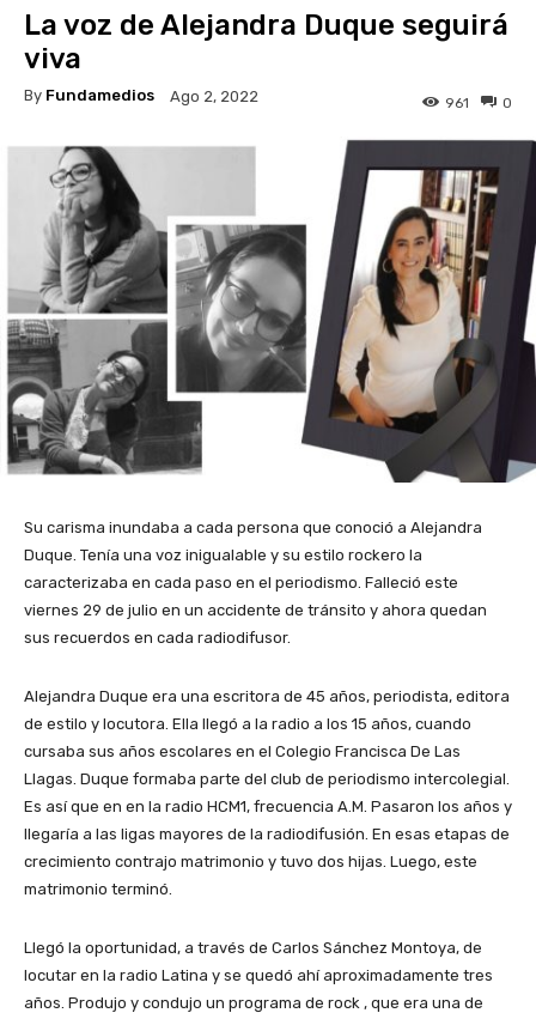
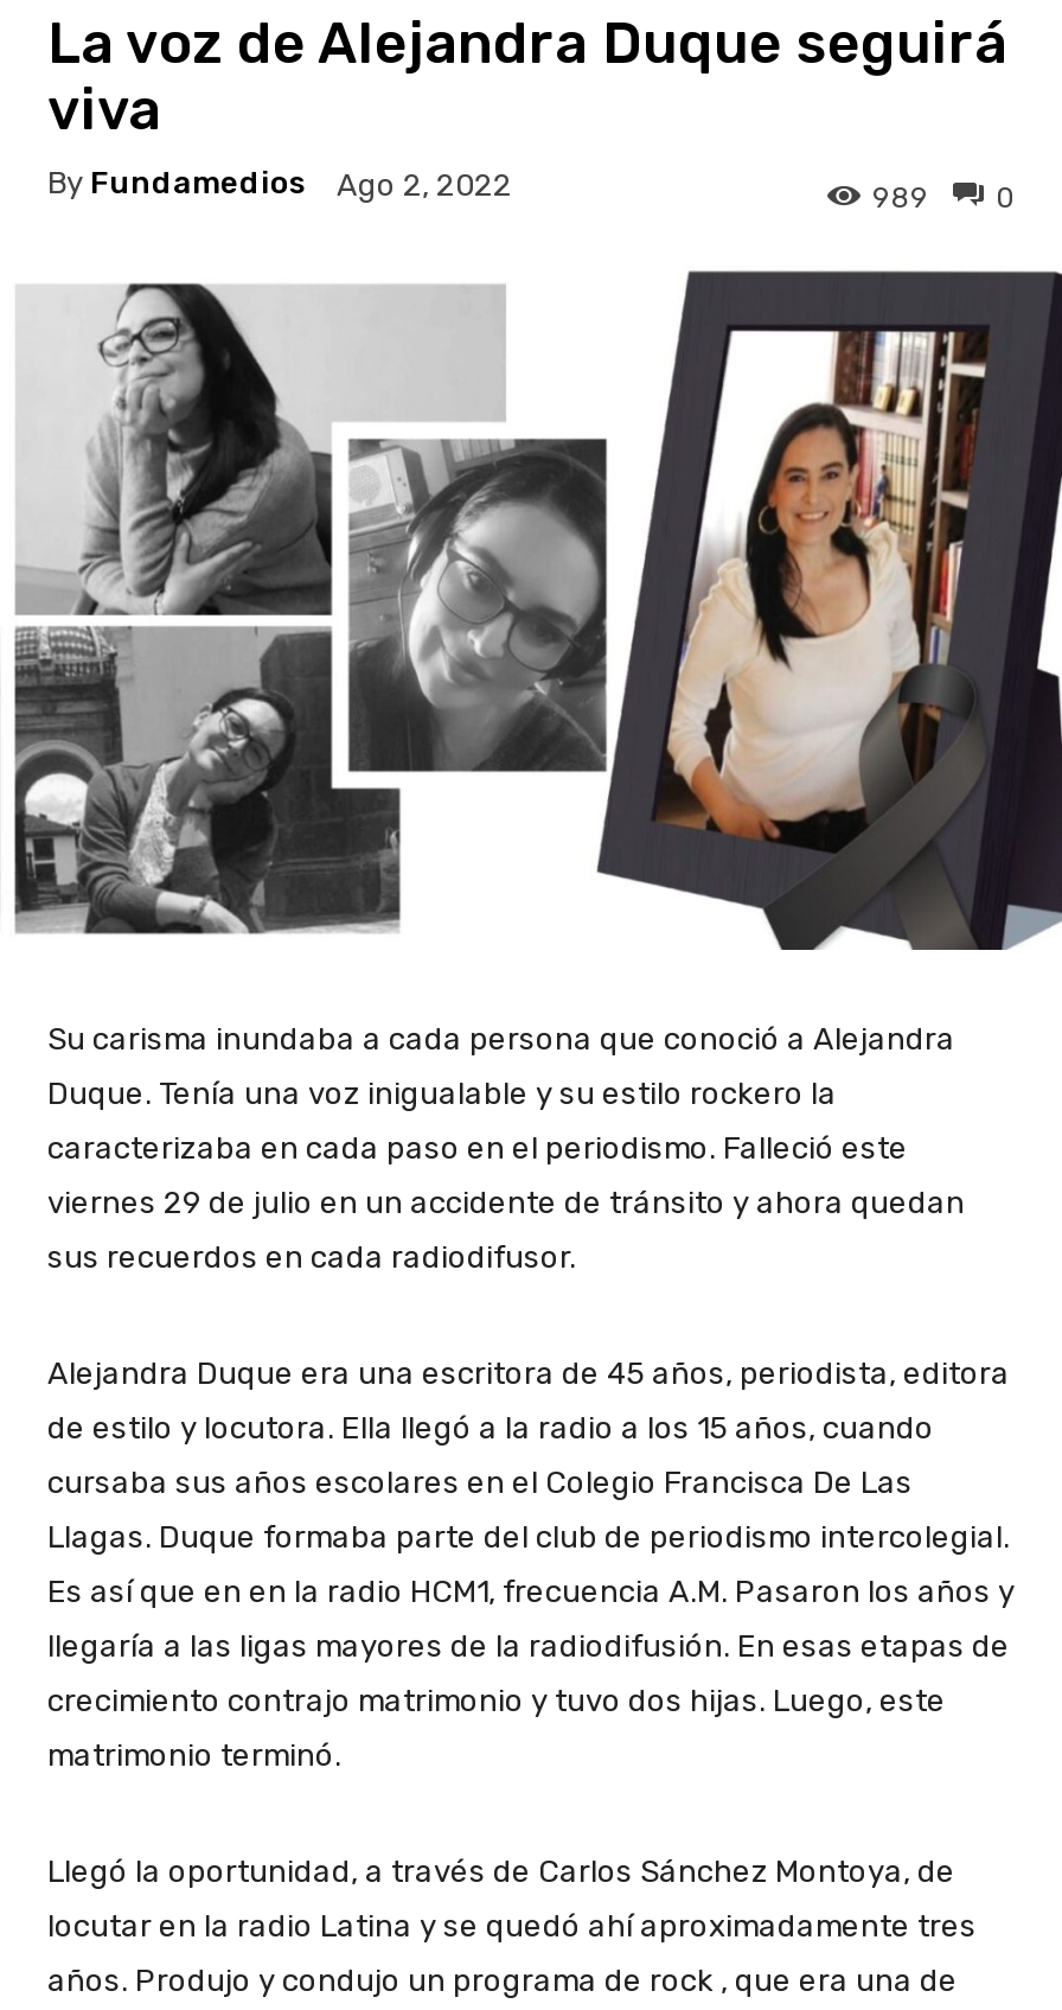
[445,94,512,111] 961 0 -> [872,180,1015,214] 989 0

